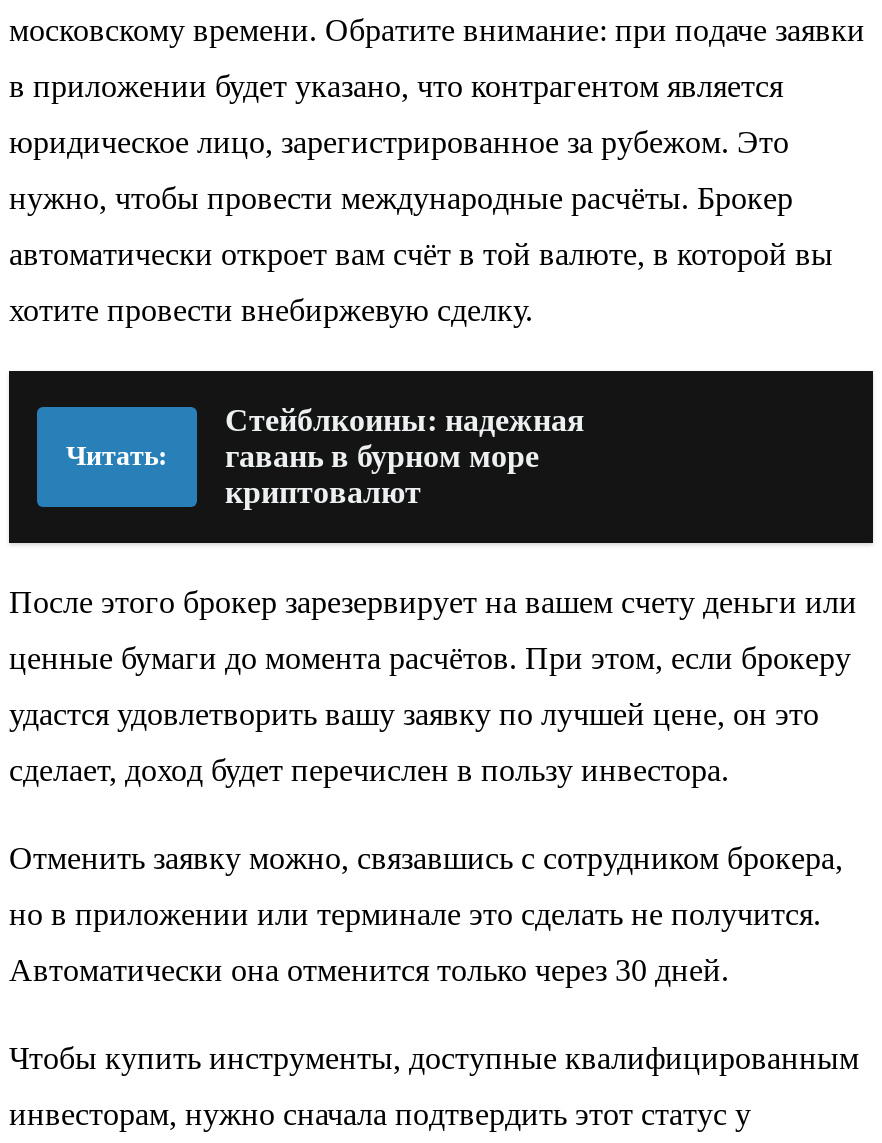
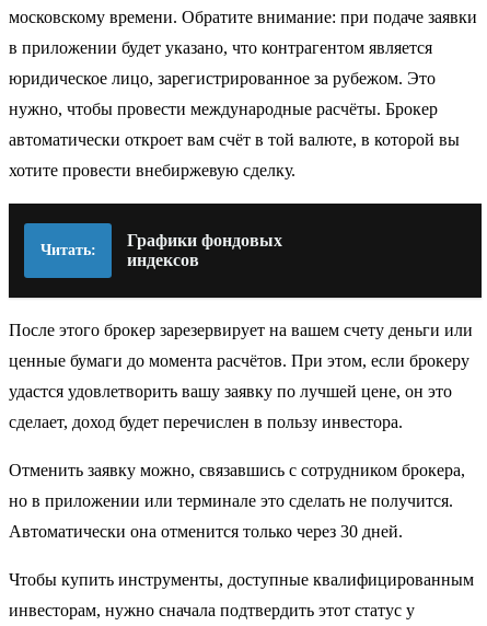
[225,403,585,509] Стейблкоины: надежная | гавань в бурном море | криптовалют -> [127,231,282,269] Графики фондовых | индексов

